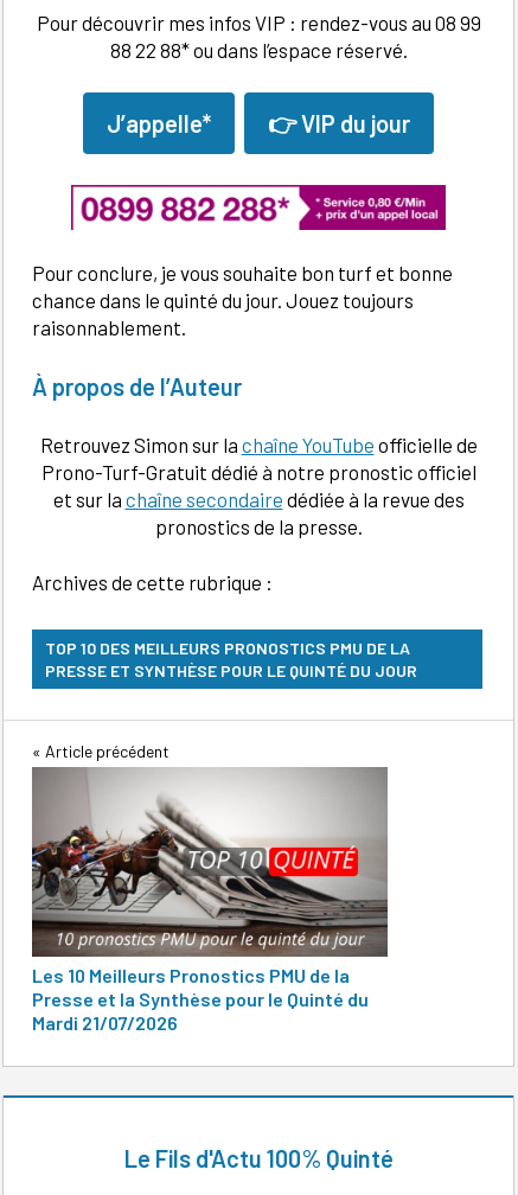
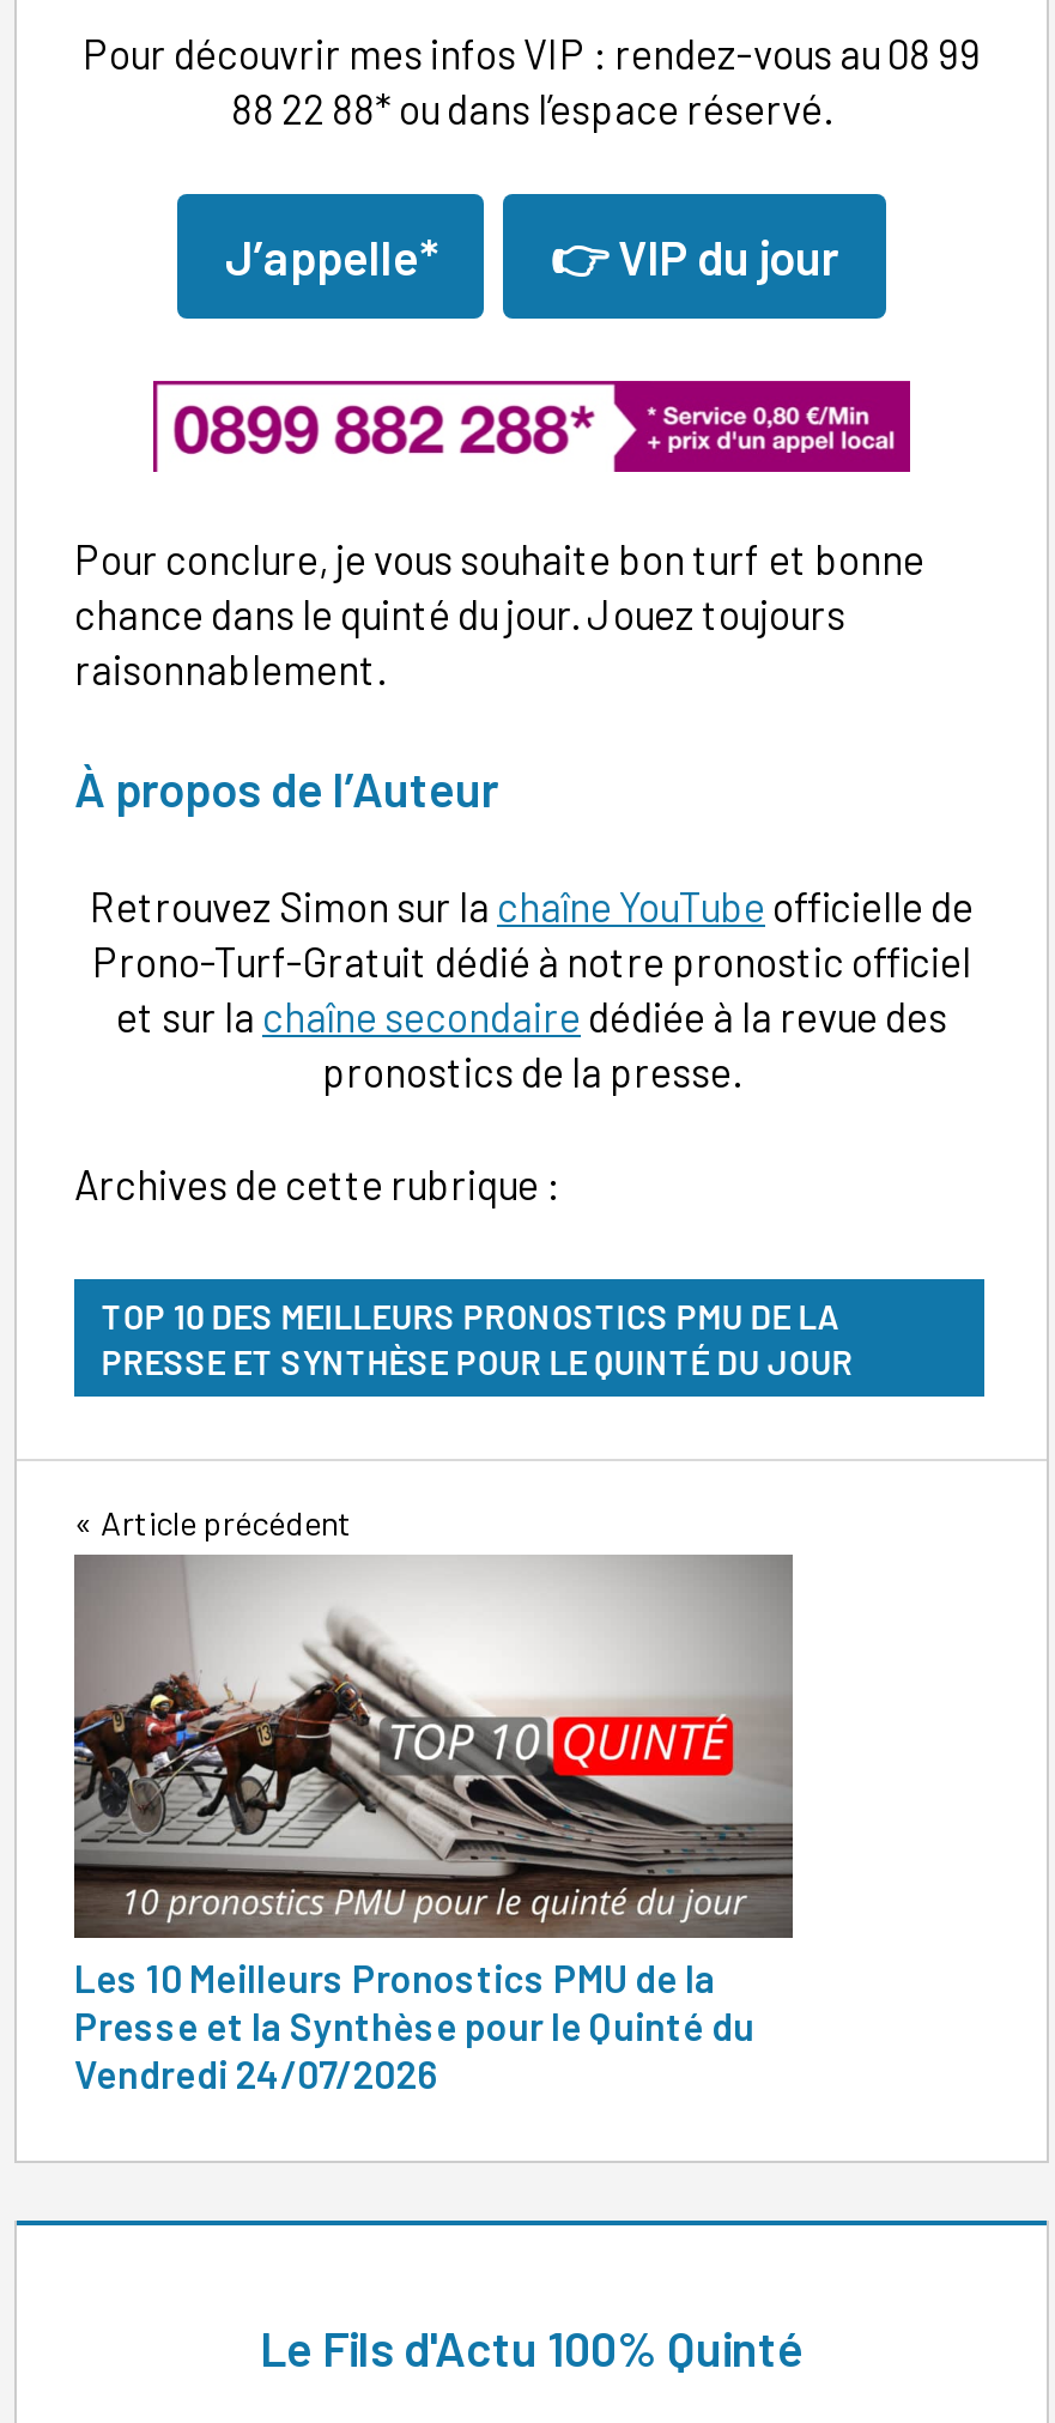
[32,1011,178,1034] Mardi 21/07/2026 -> [74,2051,438,2096] Vendredi 24/07/2026

